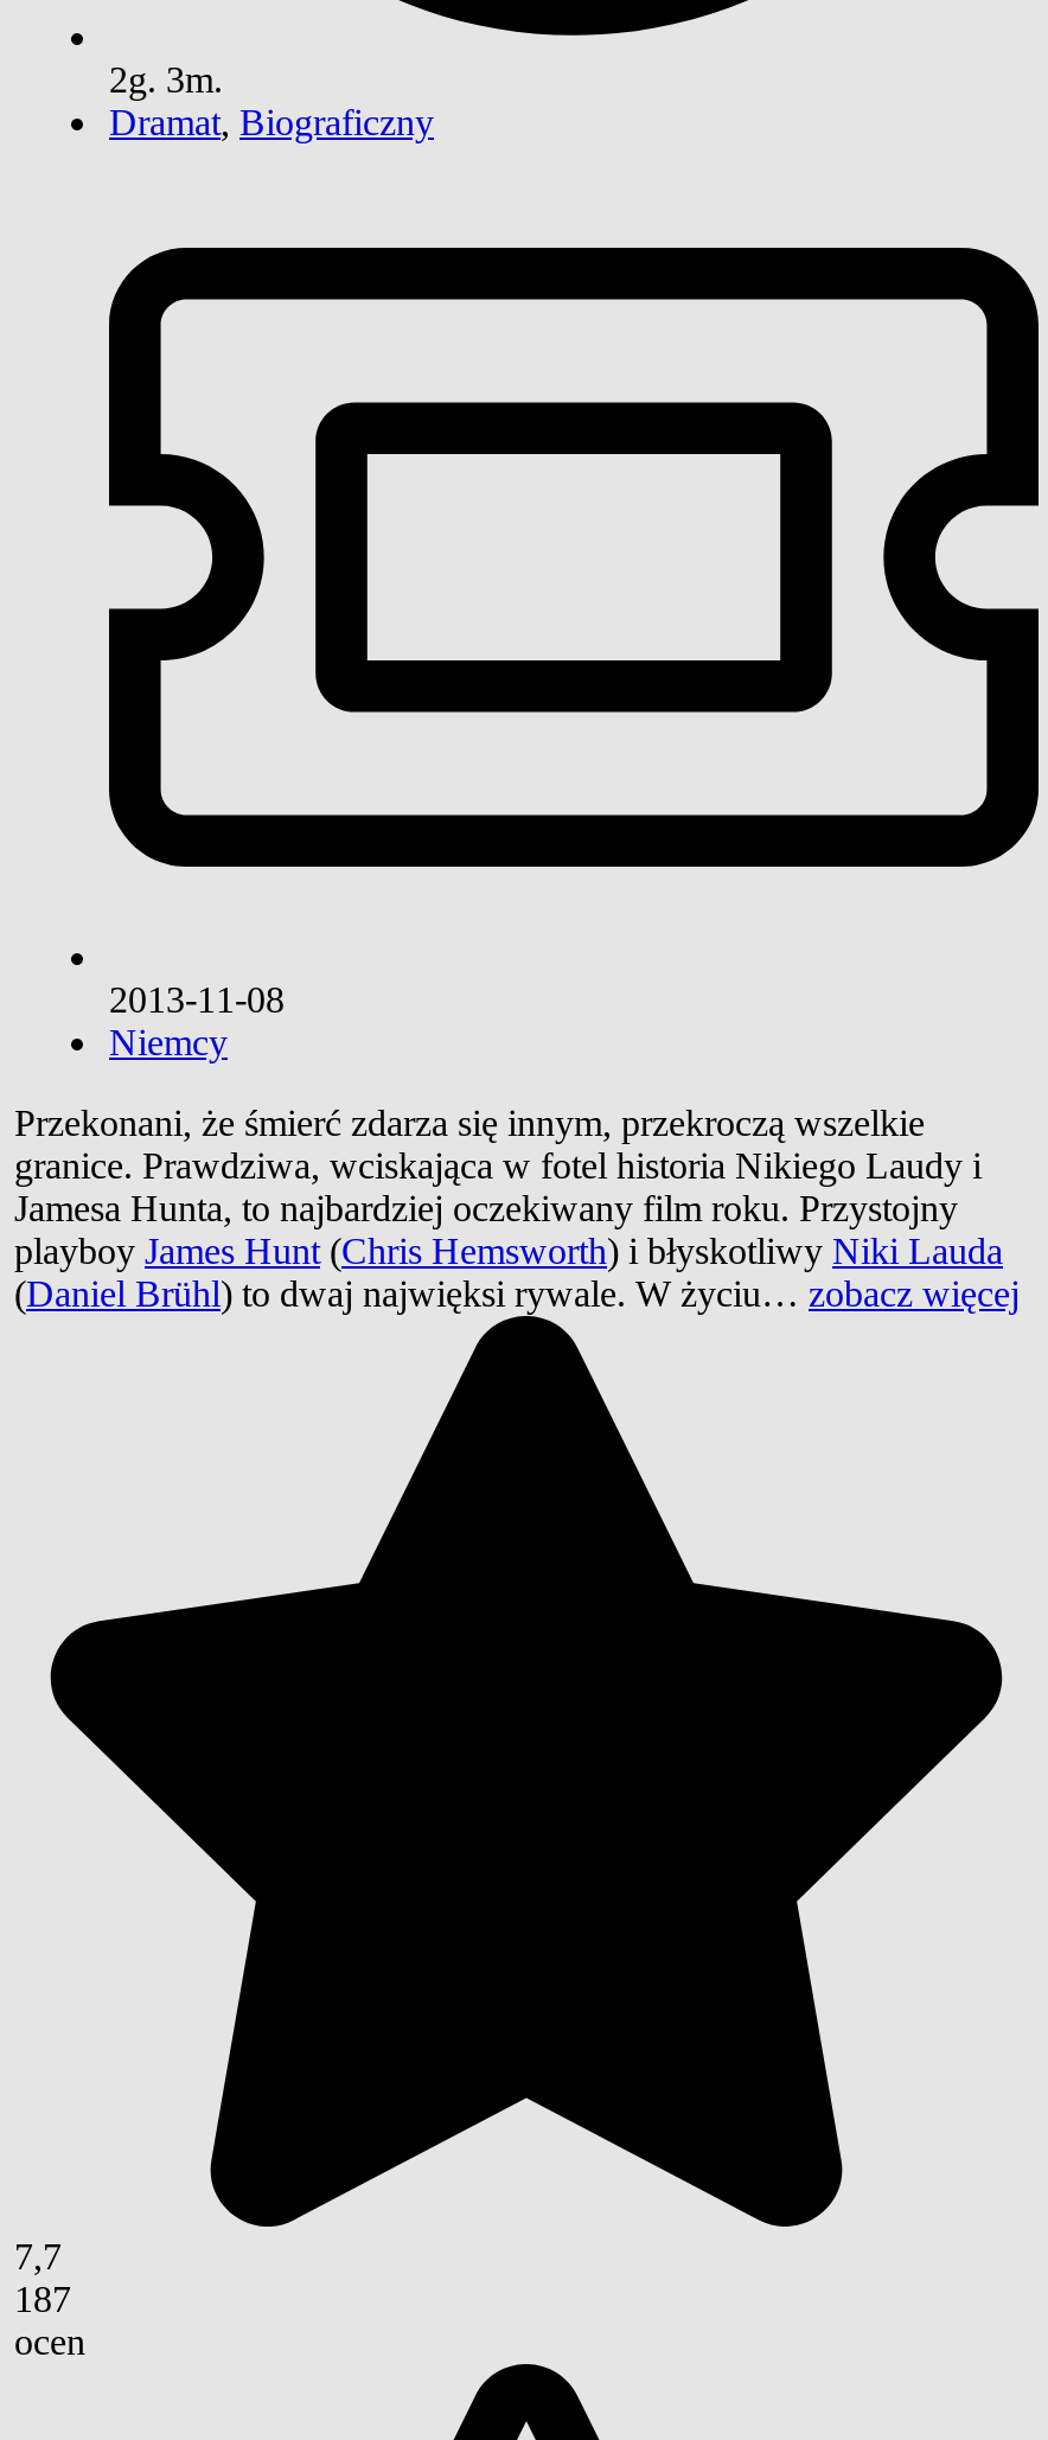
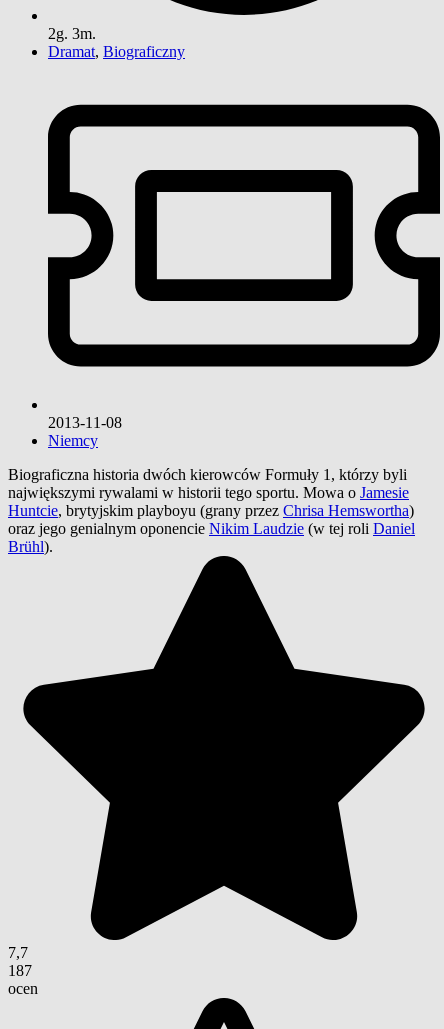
[14,1104,1020,1315] Przekonani, że śmierć zdarza się innym, przekroczą wszelkie | granice. Prawdziwa, wciskająca w fotel historia Nikiego Laudy i | Jamesa Hunta, to najbardziej oczekiwany film roku. Przystojny | playboy James Hunt (Chris Hemsworth) i błyskotliwy Niki Lauda | (Daniel Brühl) to dwaj najwięksi rywale. W życiu… zobacz więcej -> [8,465,415,554] Biograficzna historia dwóch kierowców Formuły 1, którzy byli | największymi rywalami w historii tego sportu. Mowa o Jamesie | Huntcie, brytyjskim playboyu (grany przez Chrisa Hemswortha) | oraz jego genialnym oponencieNikim Laudzie (w tej roli Daniel | Brühl).

